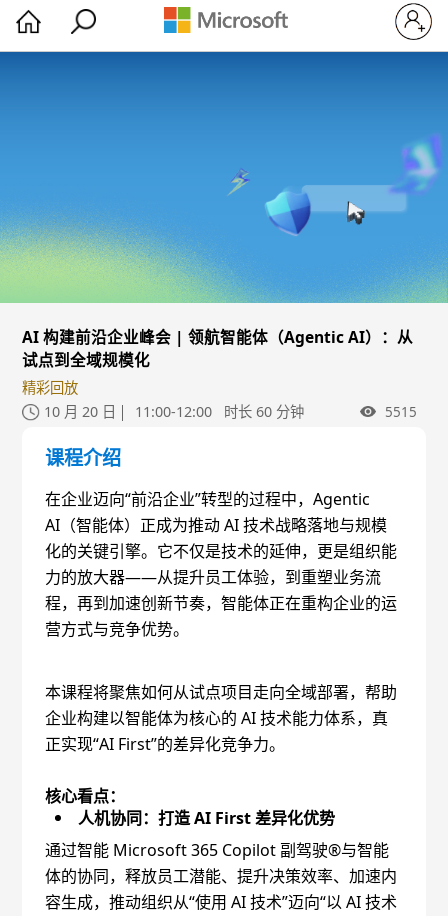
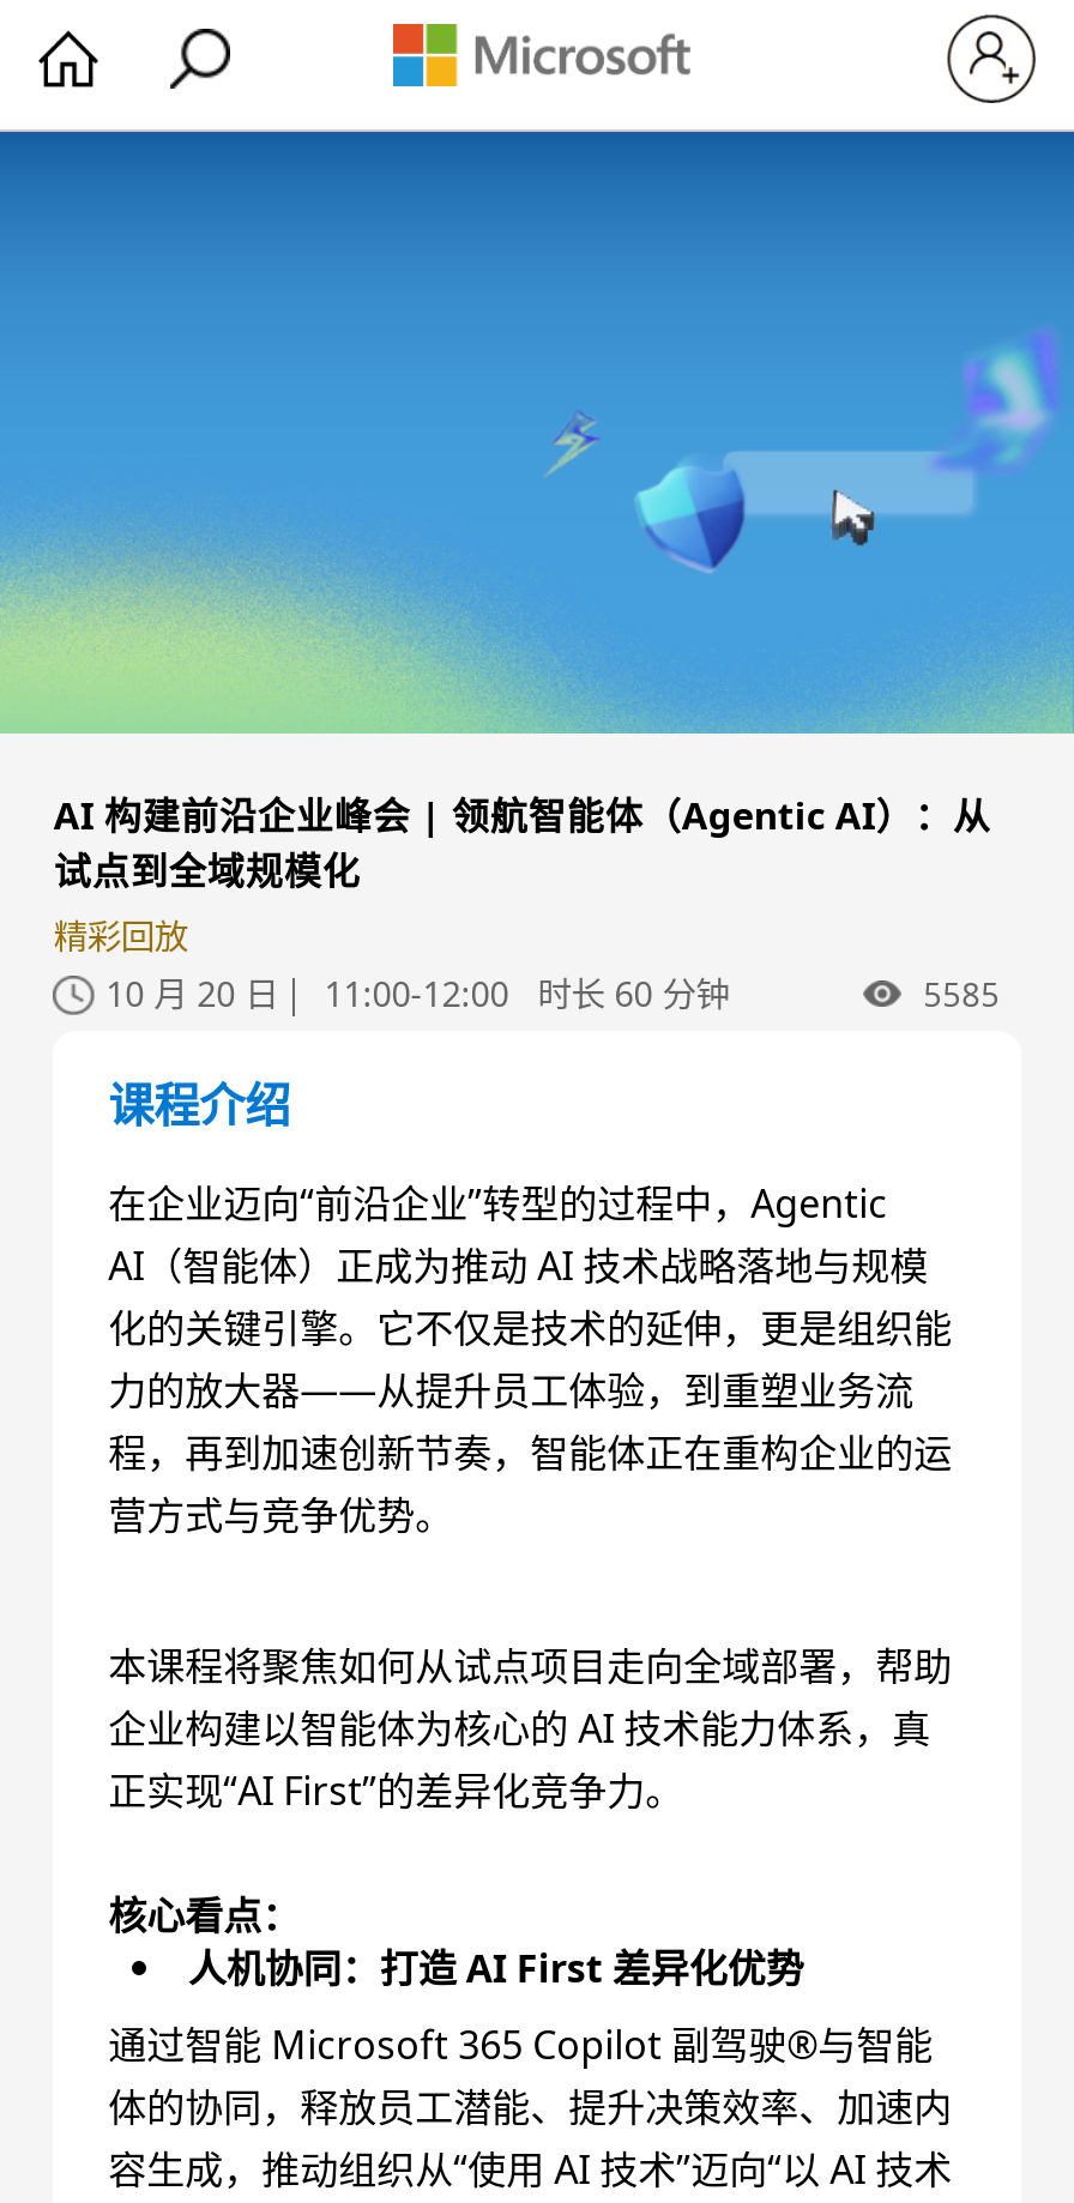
[385,403,417,421] 5515 -> [923,973,1000,1016] 5585

